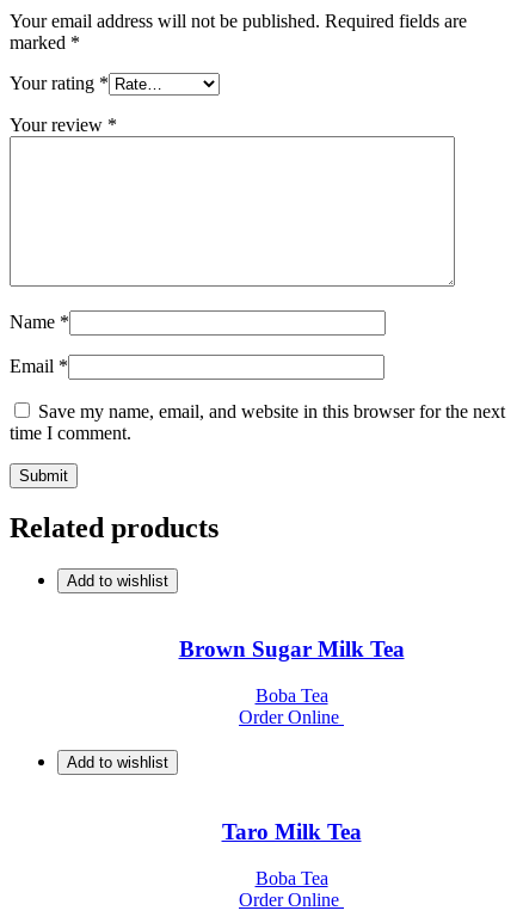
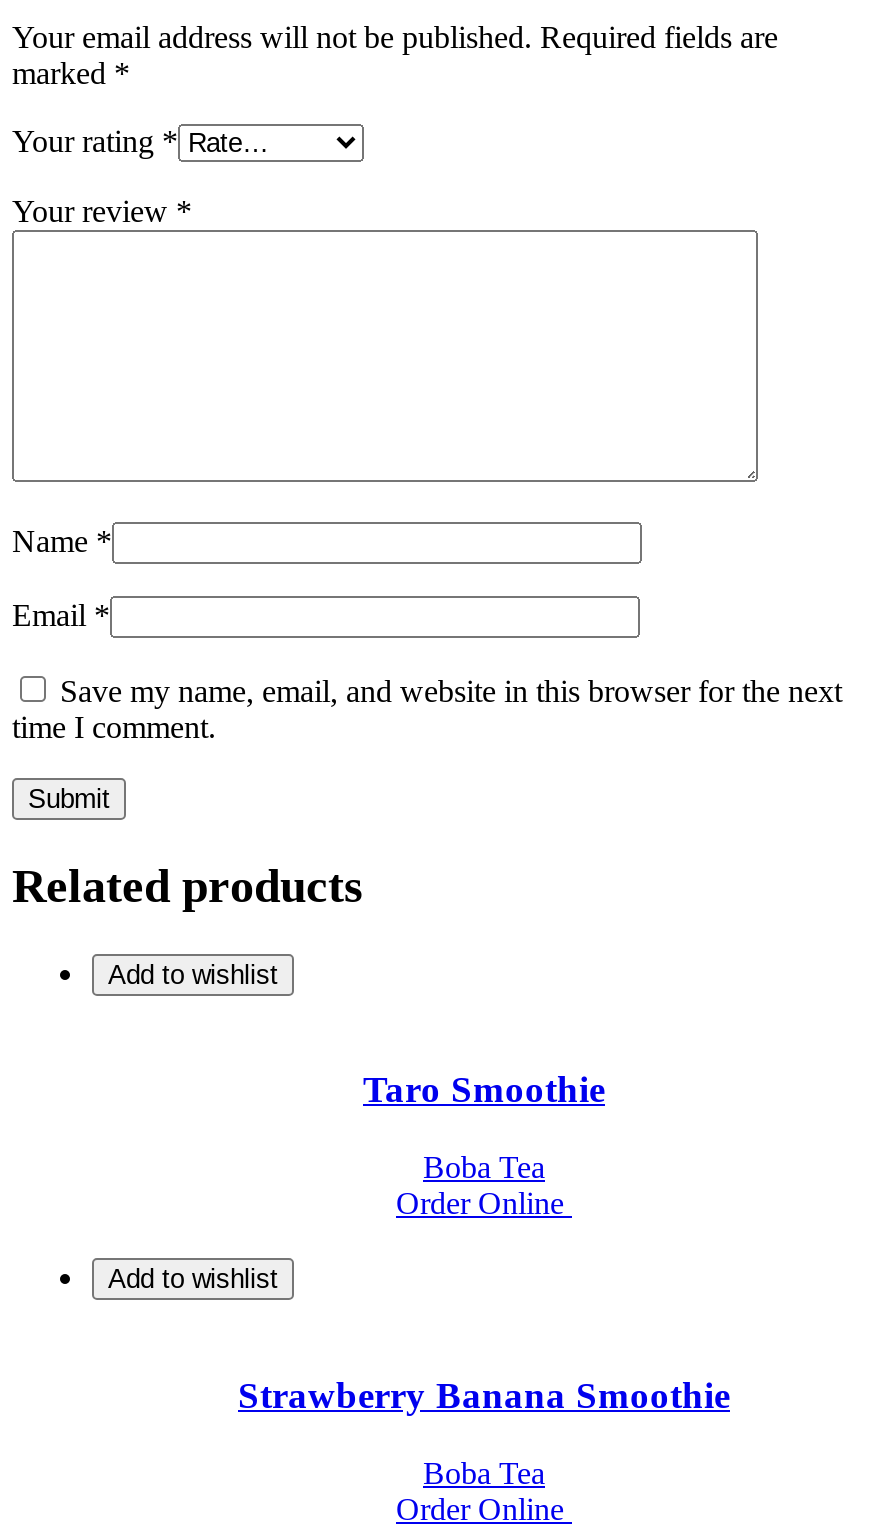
[179,637,404,662] Brown Sugar Milk Tea -> [363,1069,605,1111] Taro Smoothie
[221,819,361,844] Taro Milk Tea -> [238,1374,730,1416] Strawberry Banana Smoothie

